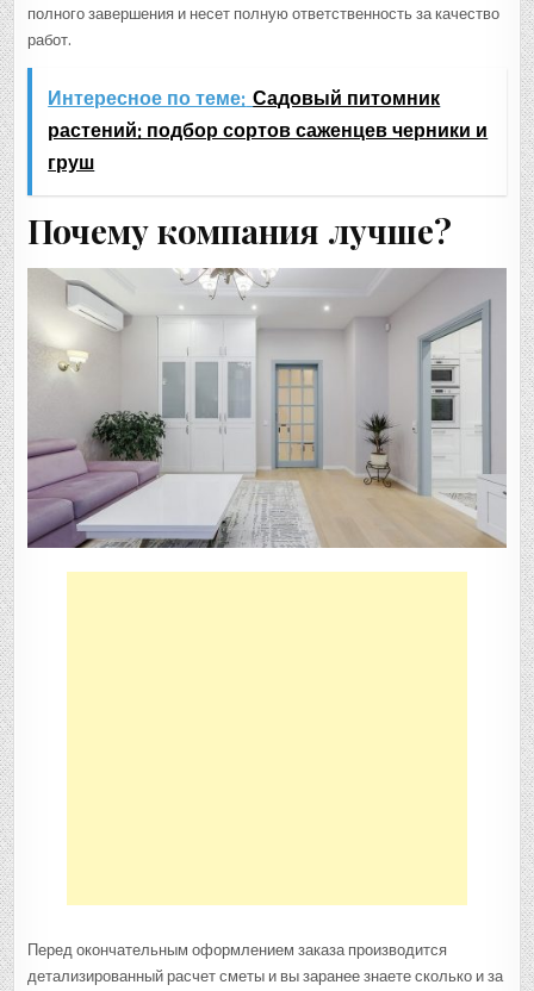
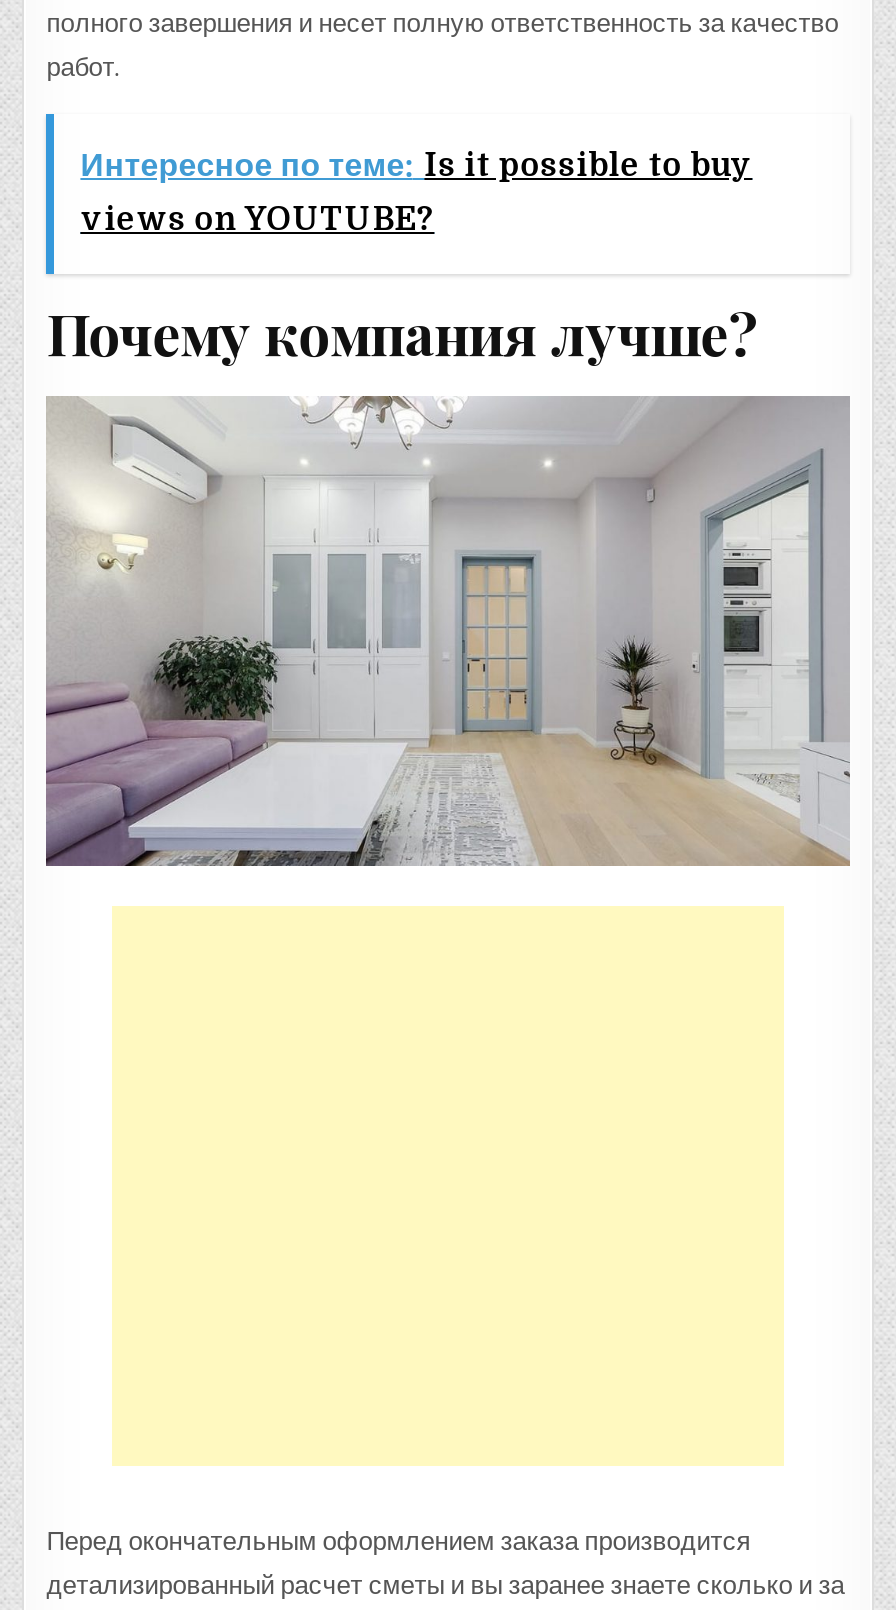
[48,88,488,174] Интересное по теме: Садовый питомник | растений: подбор сортов саженцев черники и | груш -> [80,147,752,237] Интересное по теме: Is it possible to buy | views on YOUTUBE?

